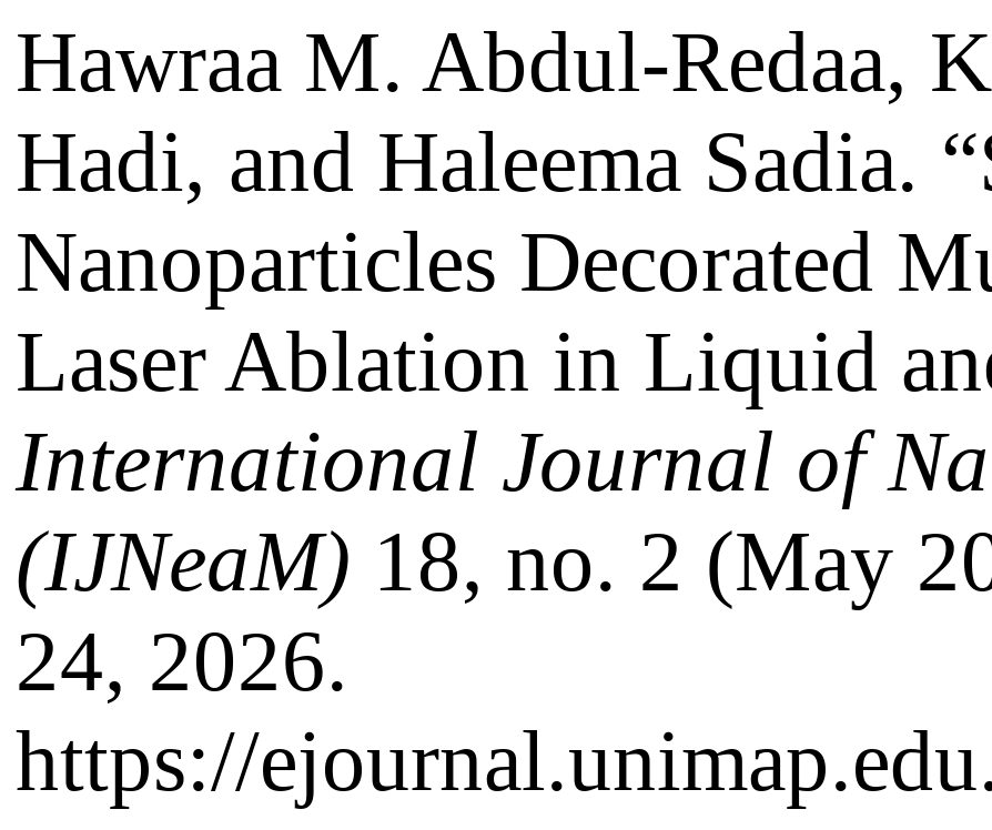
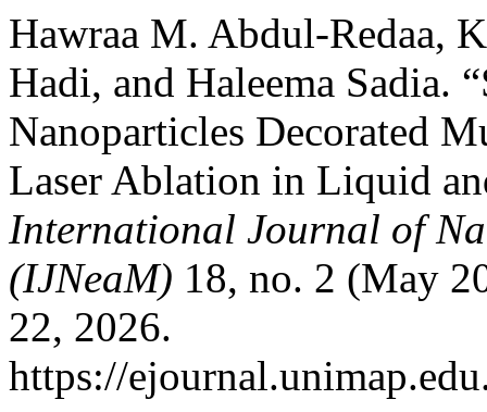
[16,613,348,708] 24, 2026. -> [9,303,172,350] 22, 2026.

